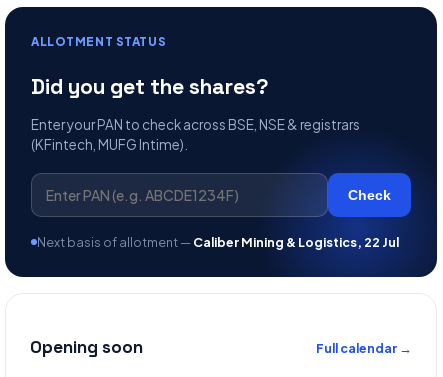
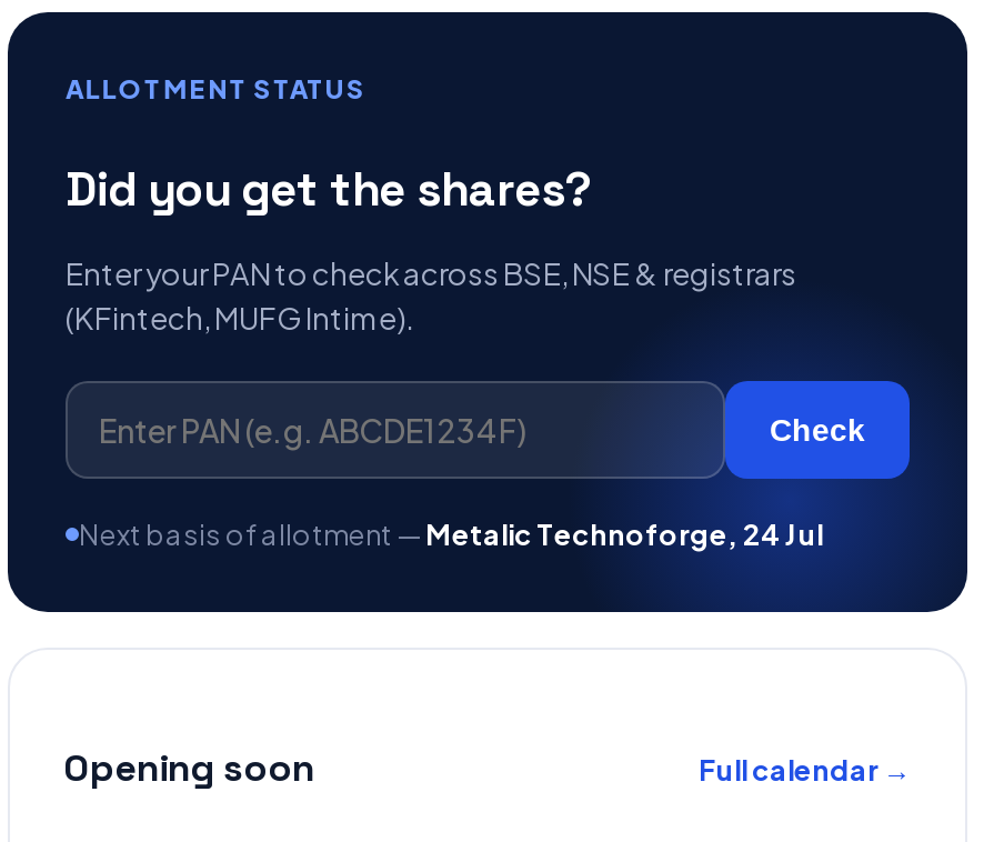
[37,234,399,250] Next basis of allotment — Caliber Mining & Logistics, 22 Jul -> [79,517,823,553] Next basis of allotment — Metalic Technoforge, 24 Jul

